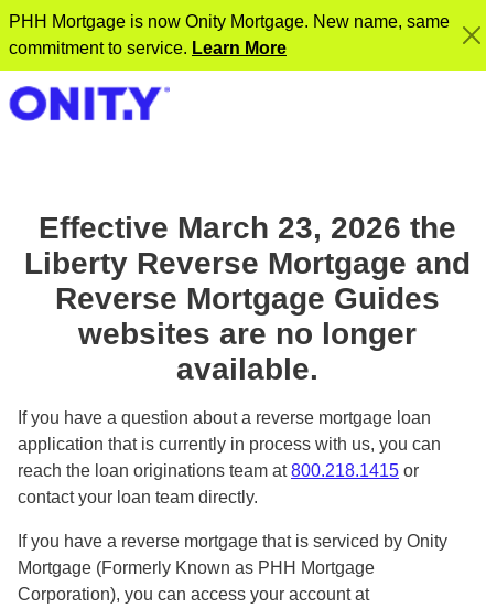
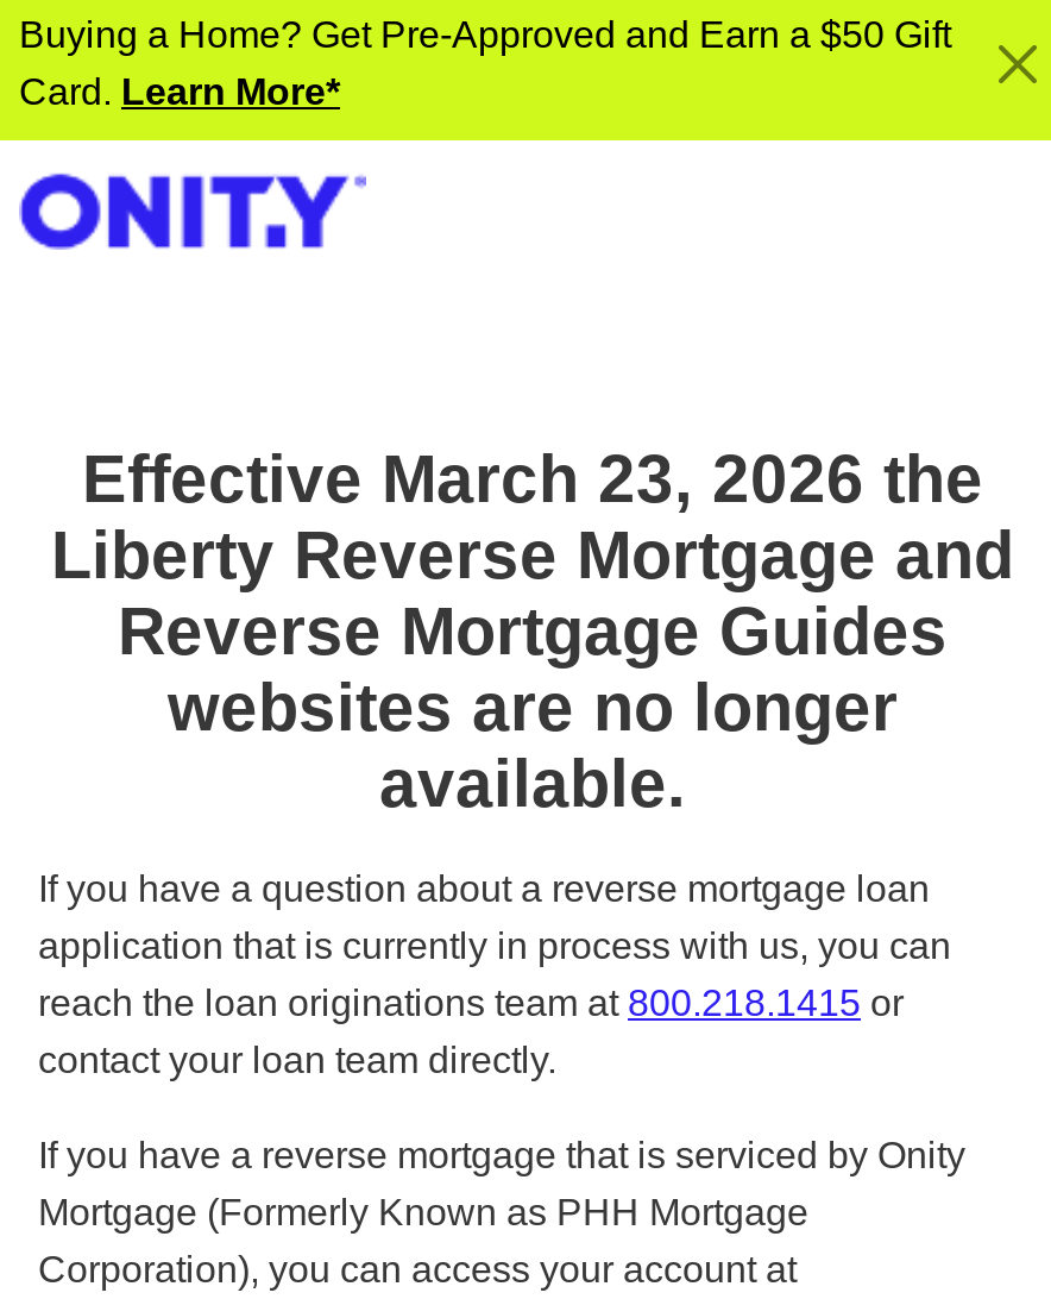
[9,12,450,57] PHH Mortgage is now Onity Mortgage. New name, same | commitment to service. Learn More -> [19,14,951,112] Buying a Home? Get Pre-Approved and Earn a $50 Gift | Card. Learn More*

